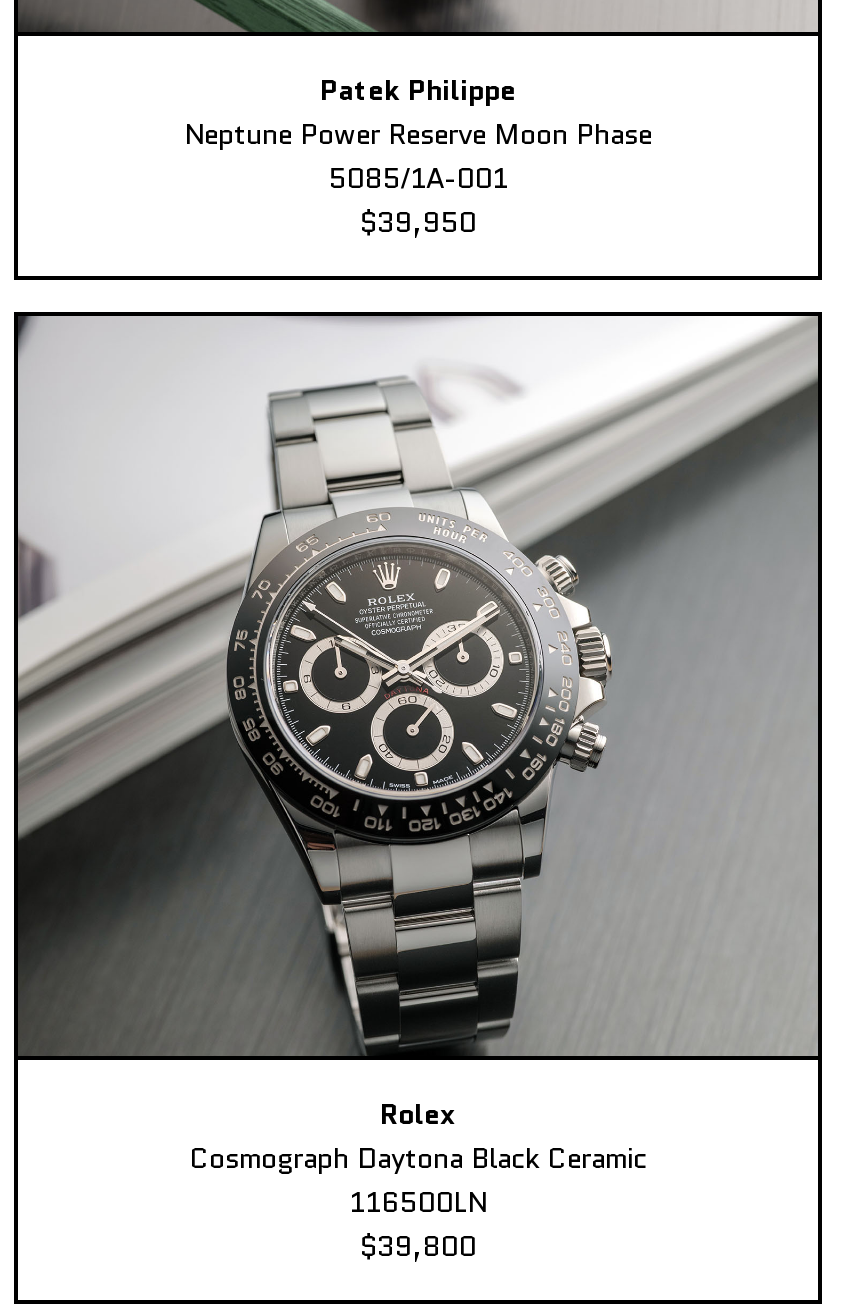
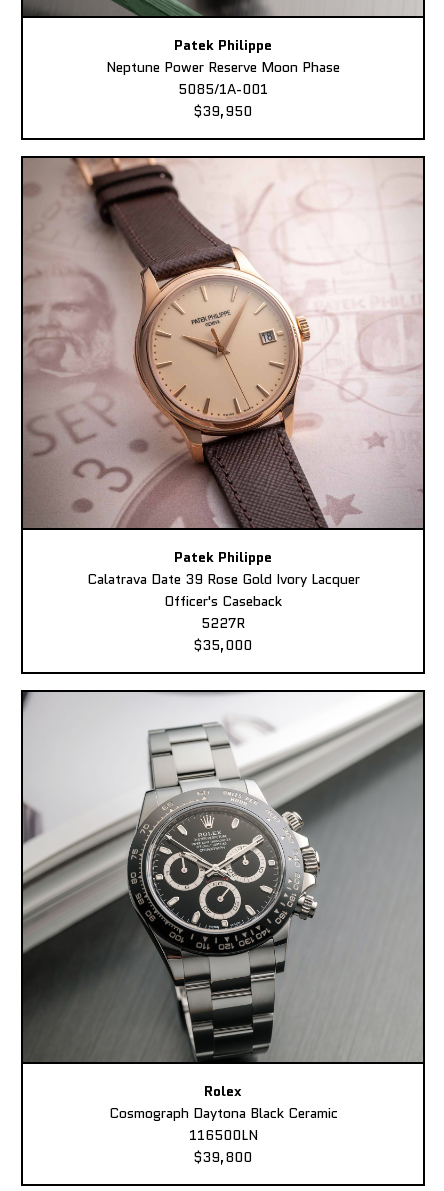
none -> [23,157,421,655] [image] | Patek Philippe | Calatrava Date 39 Rose Gold Ivory Lacquer | Officer's Caseback | 5227R | $35,000

